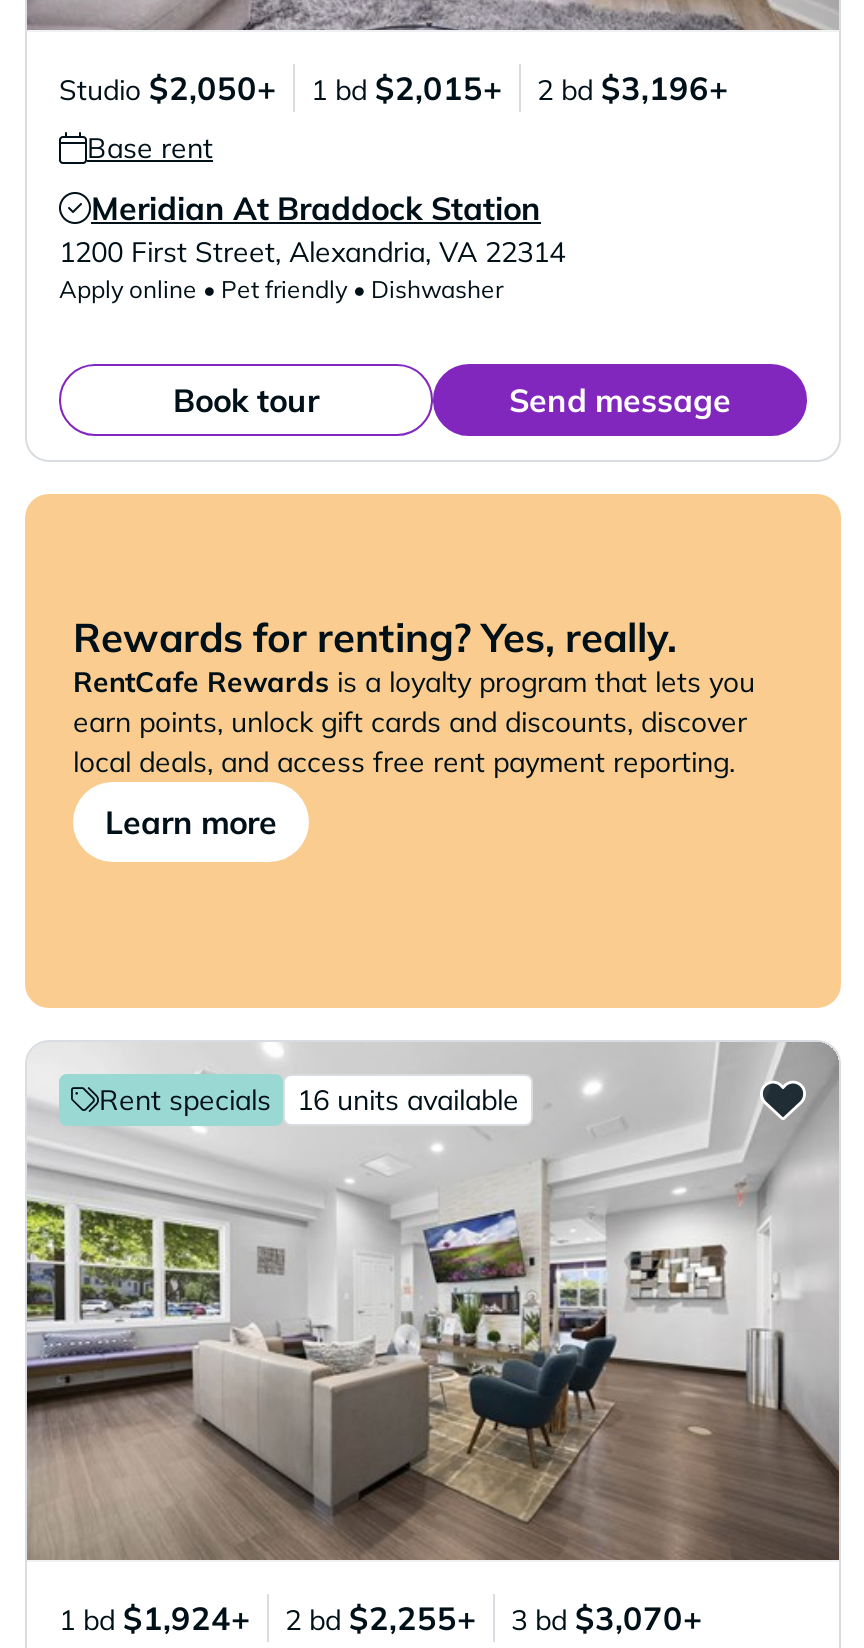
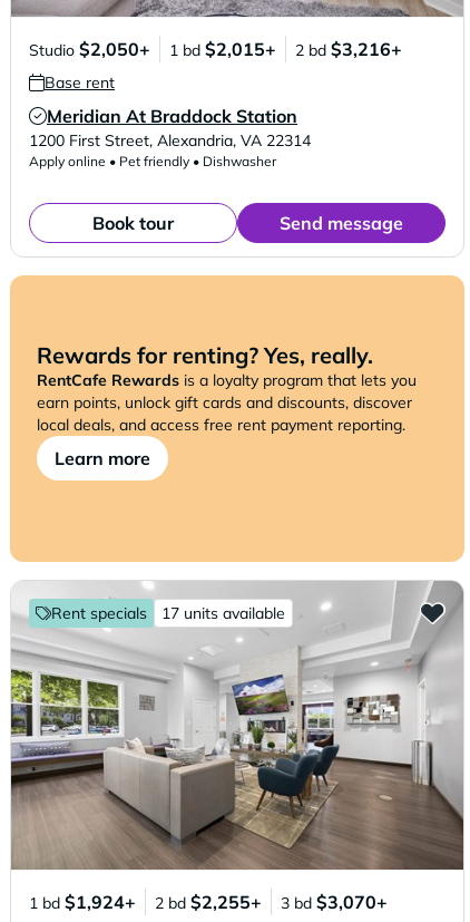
[59,68,729,108] Studio $2,050+ 1 bd $2,015+ 2 bd $3,196+ -> [29,38,402,60] Studio $2,050+ 1 bd $2,015+ 2 bd $3,216+
[297,1082,519,1118] 16 units available -> [161,603,285,623] 17 units available

